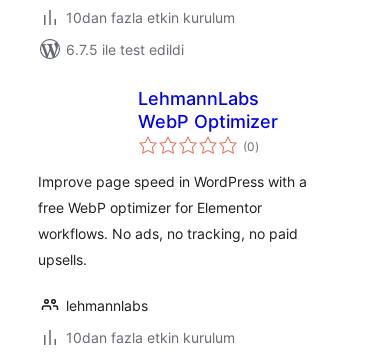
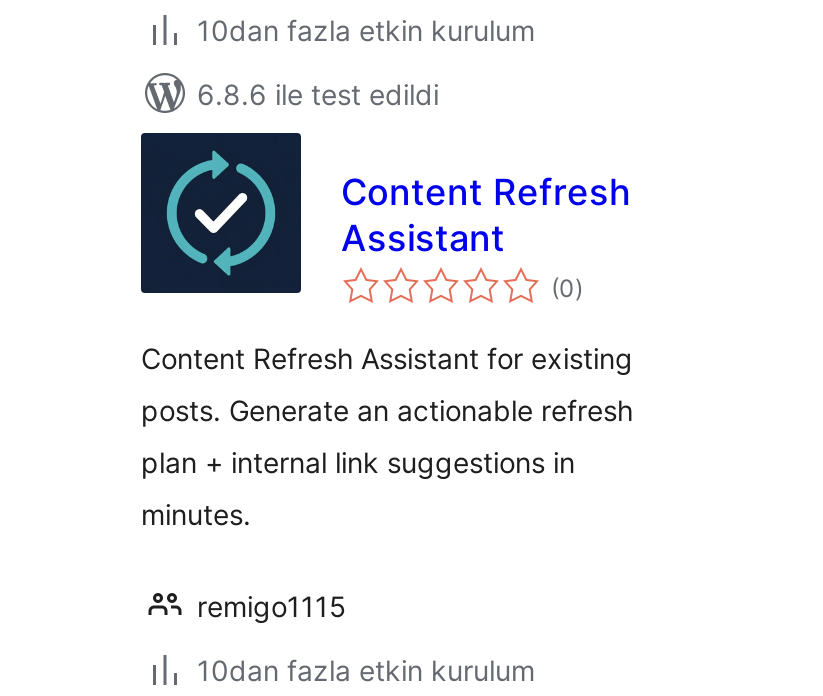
none -> [139,131,303,295] [image]
[66,41,184,58] 6.7.5 ile test edildi -> [197,77,439,111] 6.8.6 ile test edildi
[138,88,278,132] LehmannLabs | WebP Optimizer -> [341,171,631,259] Content Refresh | Assistant
[38,173,307,190] Improve page speed in WordPress with a -> [141,341,633,375] Content Refresh Assistant for existing
[38,199,262,216] free WebP optimizer for Elementor -> [141,393,633,427] posts. Generate an actionable refresh
[38,225,298,242] workflows. No ads, no tracking, no paid -> [141,445,575,479] plan + internal link suggestions in
[38,251,87,268] upsells. -> [141,497,251,531] minutes.
[66,297,148,314] lehmannlabs -> [197,589,347,623] remigo1115

